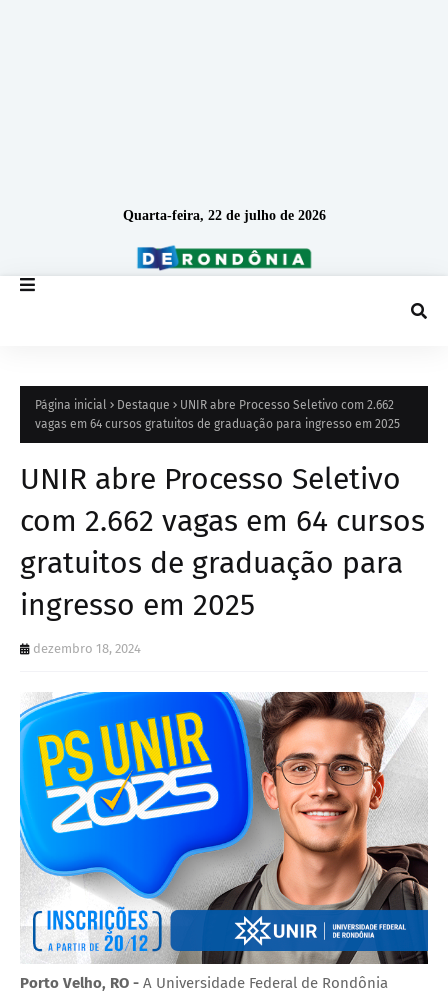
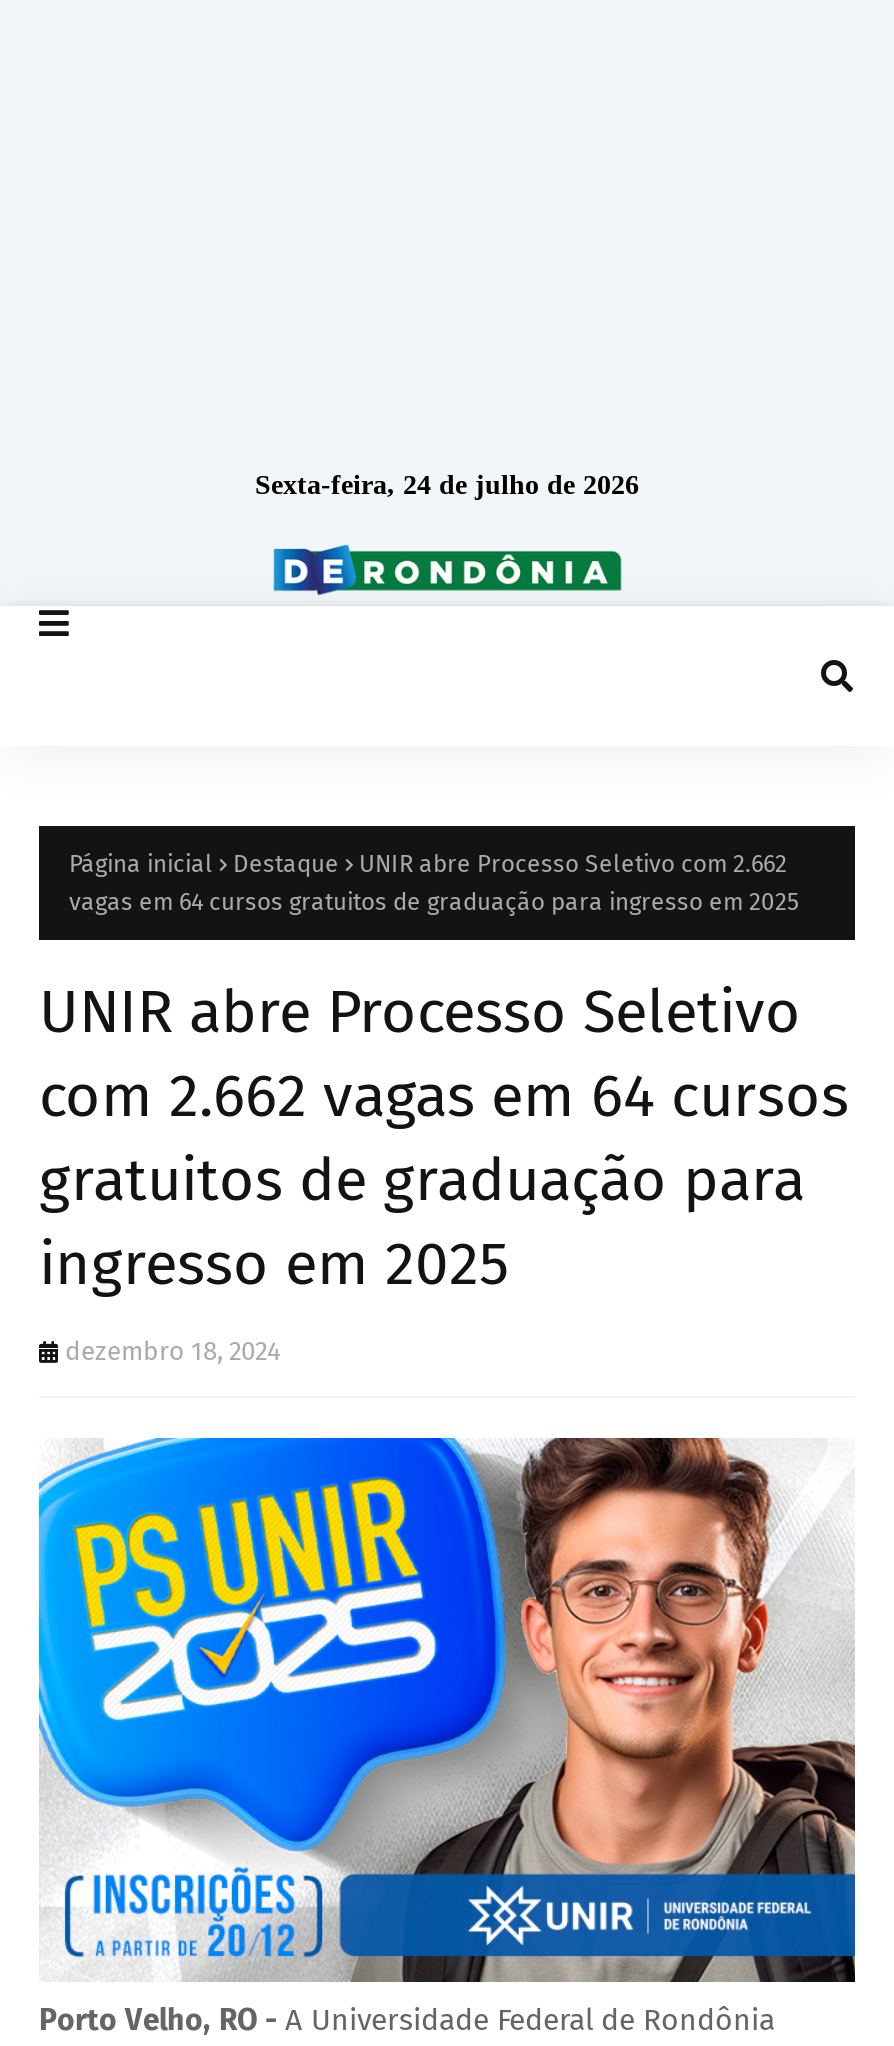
[122,208,325,223] Quarta-feira, 22 de julho de 2026 -> [255,470,639,500] Sexta-feira, 24 de julho de 2026

